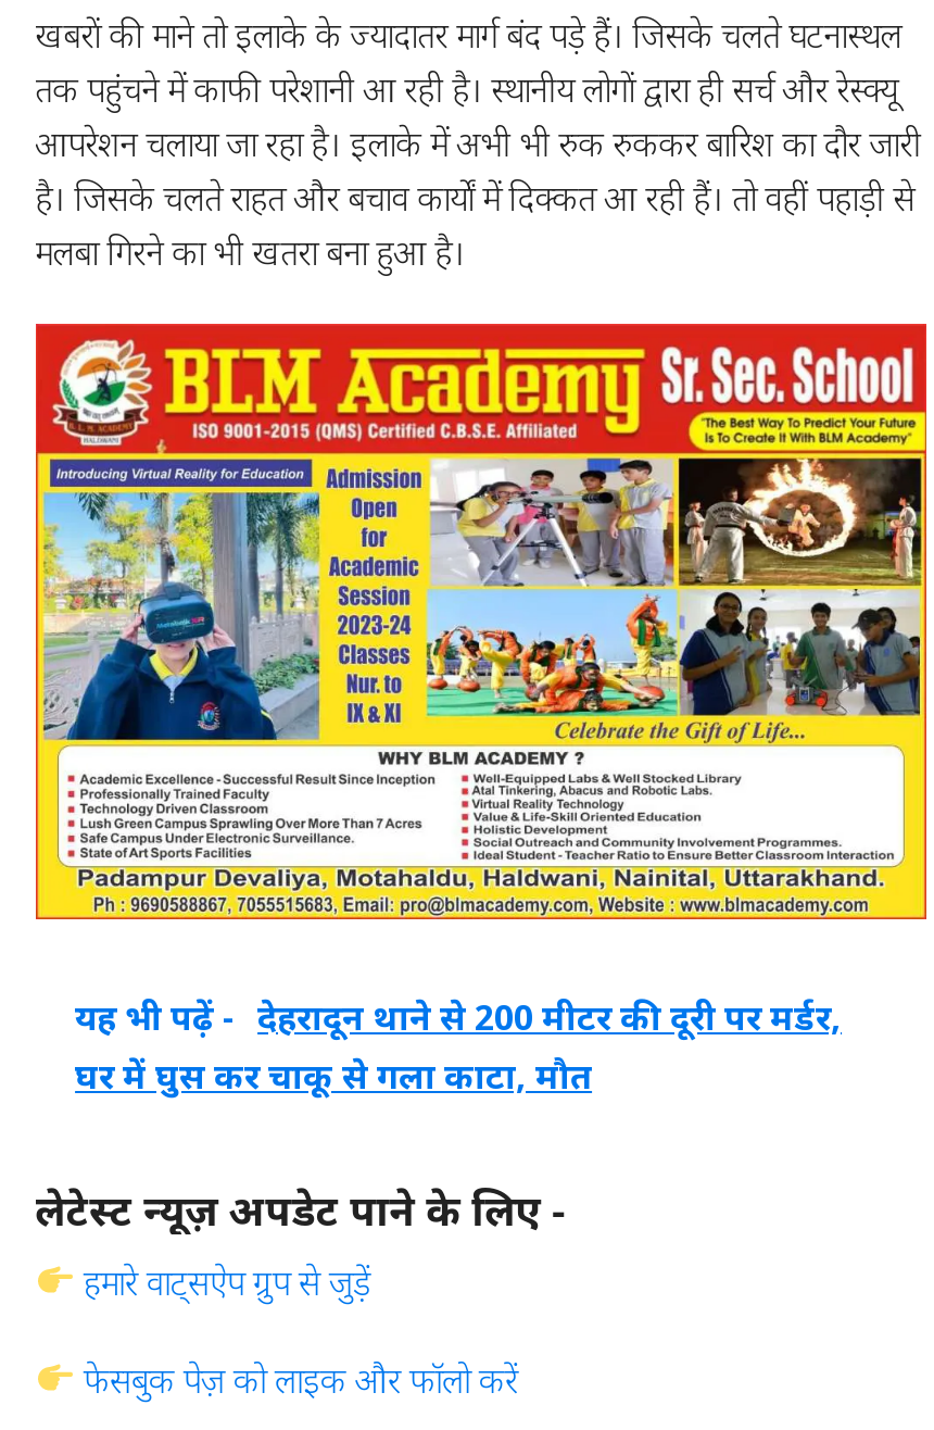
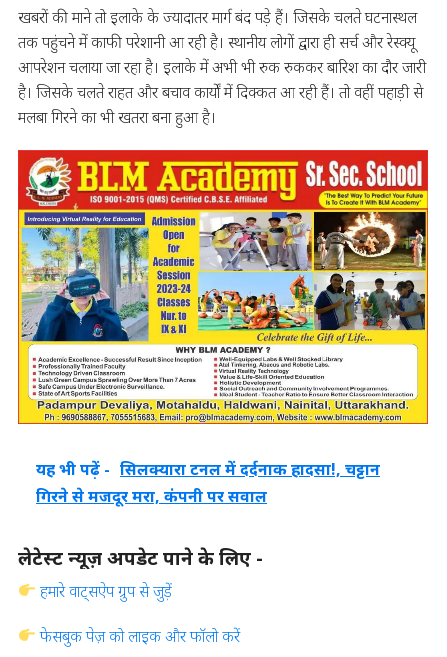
[75,993,842,1100] यह भी पढ़ें - देहरादून थाने से 200 मीटर की दूरी पर मर्डर, | घर में घुस कर चाकू से गला काटा, मौत -> [36,458,380,507] यह भी पढ़ें - सिलक्यारा टनल में दर्दनाक हादसा!, चट्टान | गिरने से मजदूर मरा, कंपनी पर सवाल

